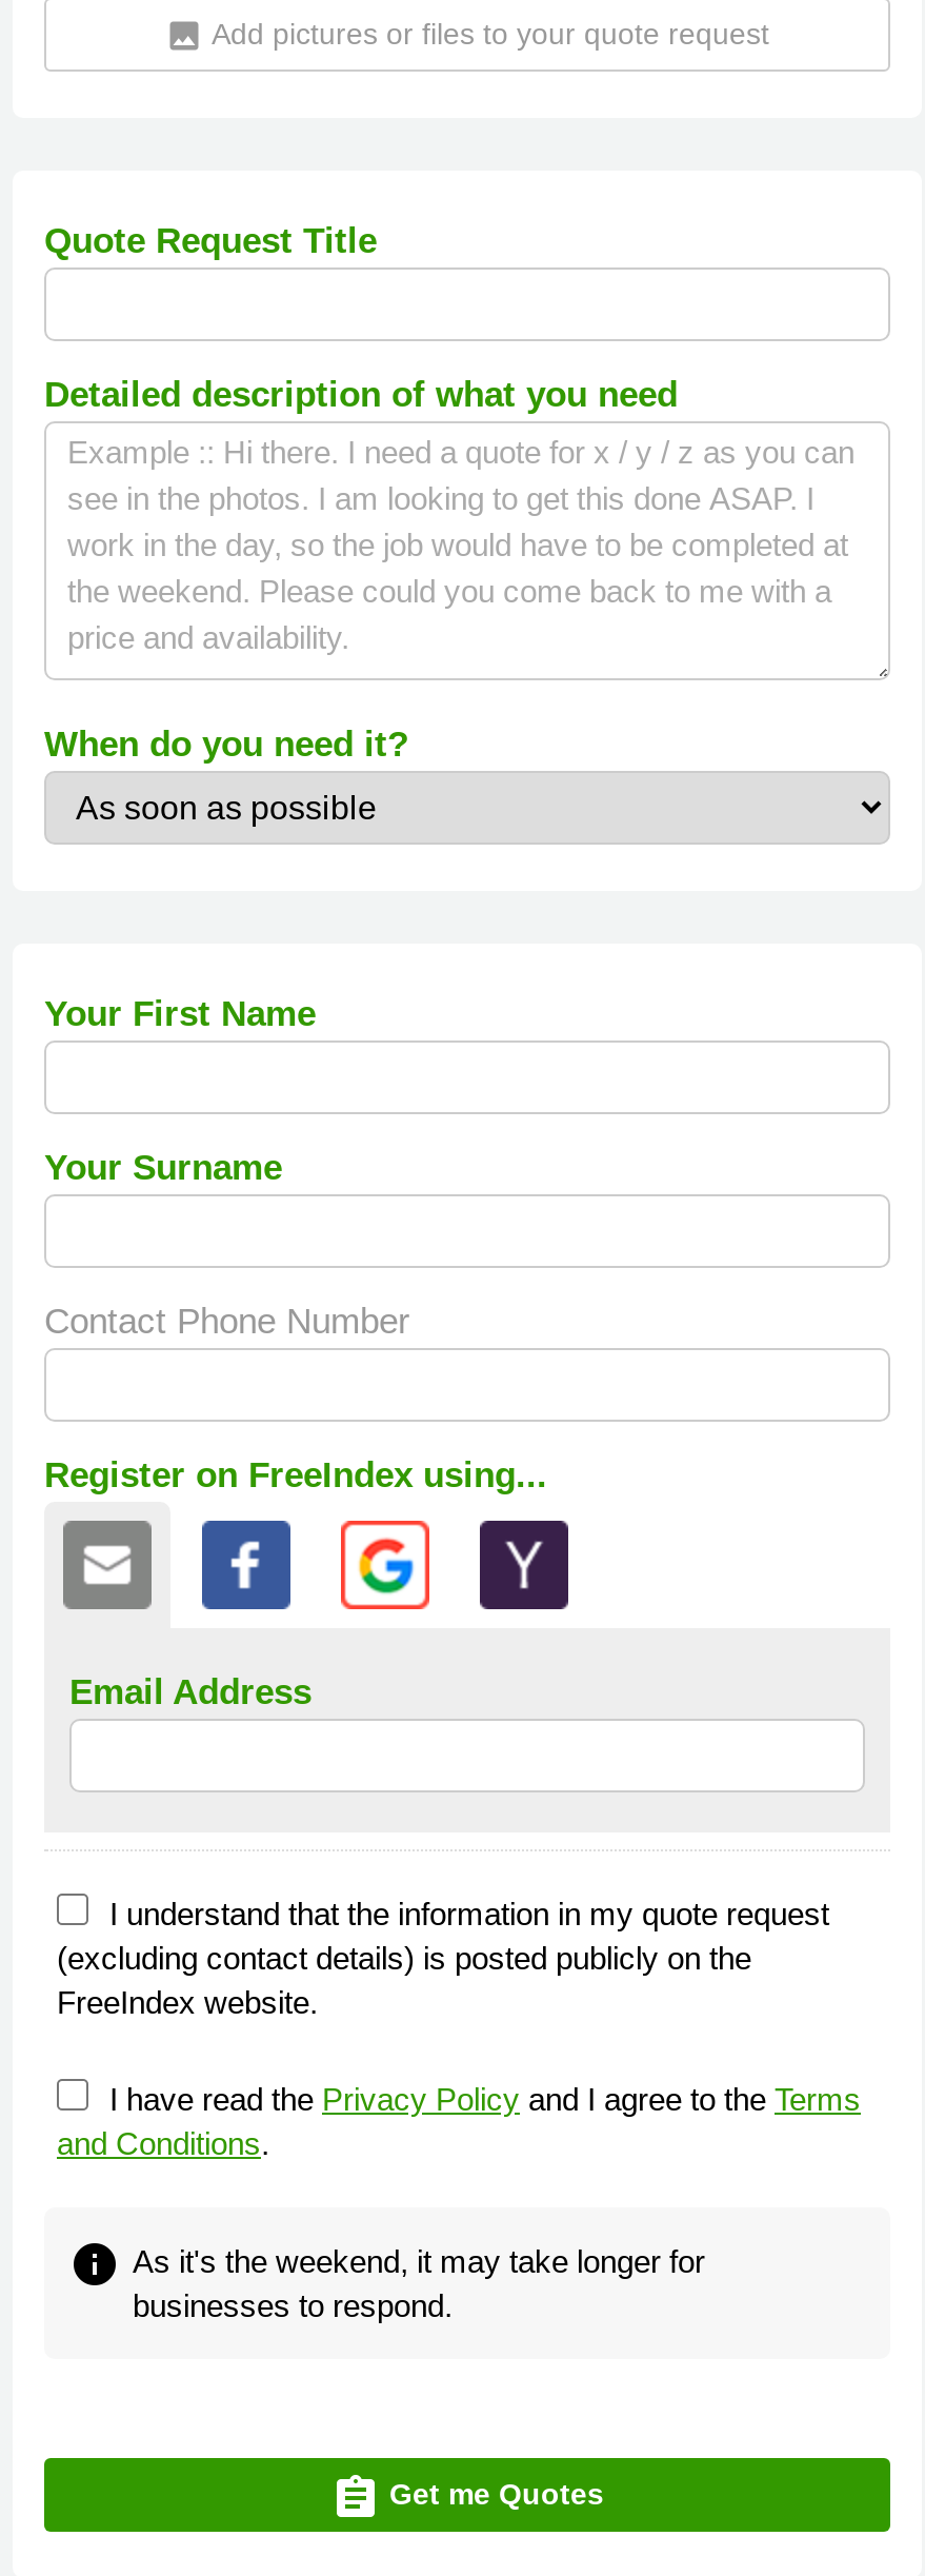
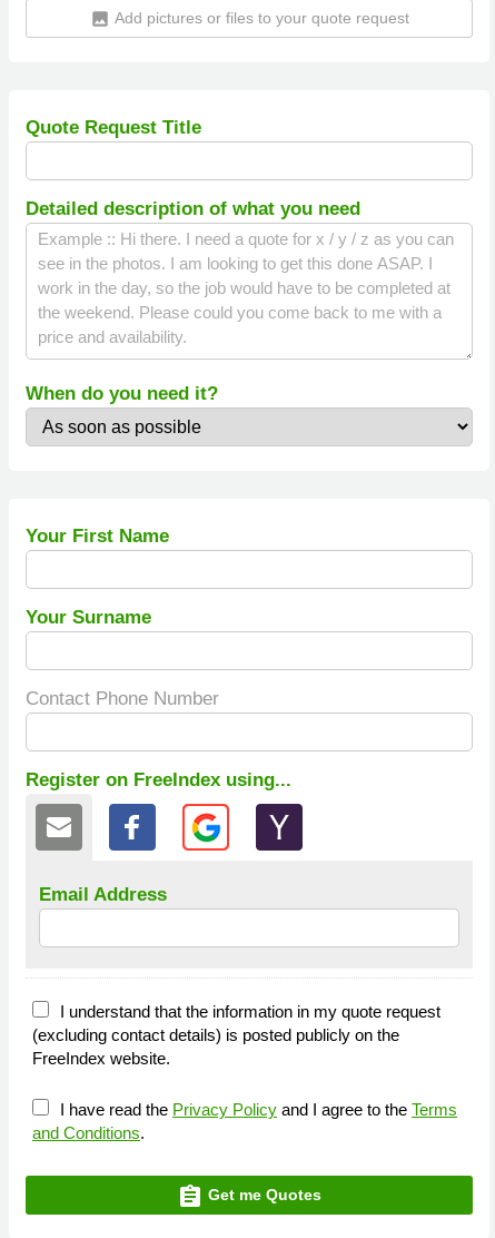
[69,2239,705,2323] info As it's the weekend, it may take longer for | businesses to respond. -> none

